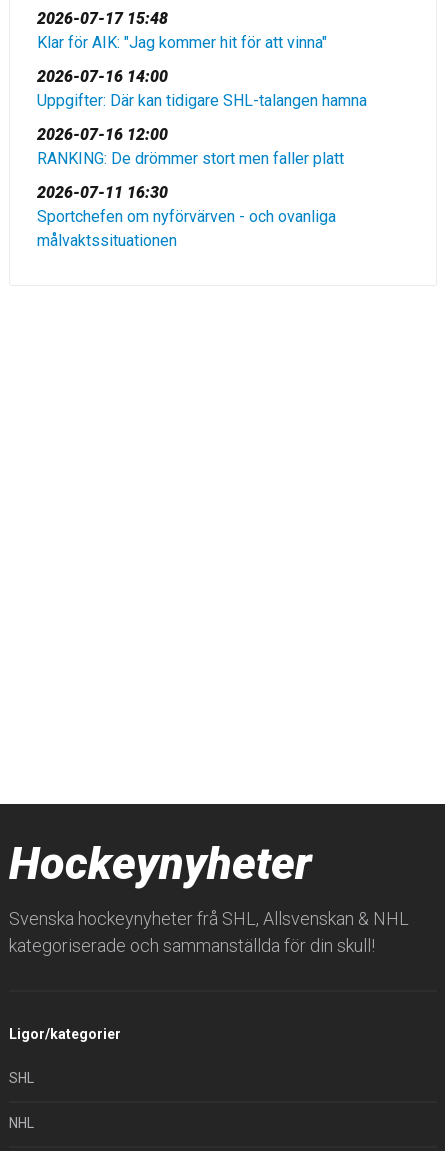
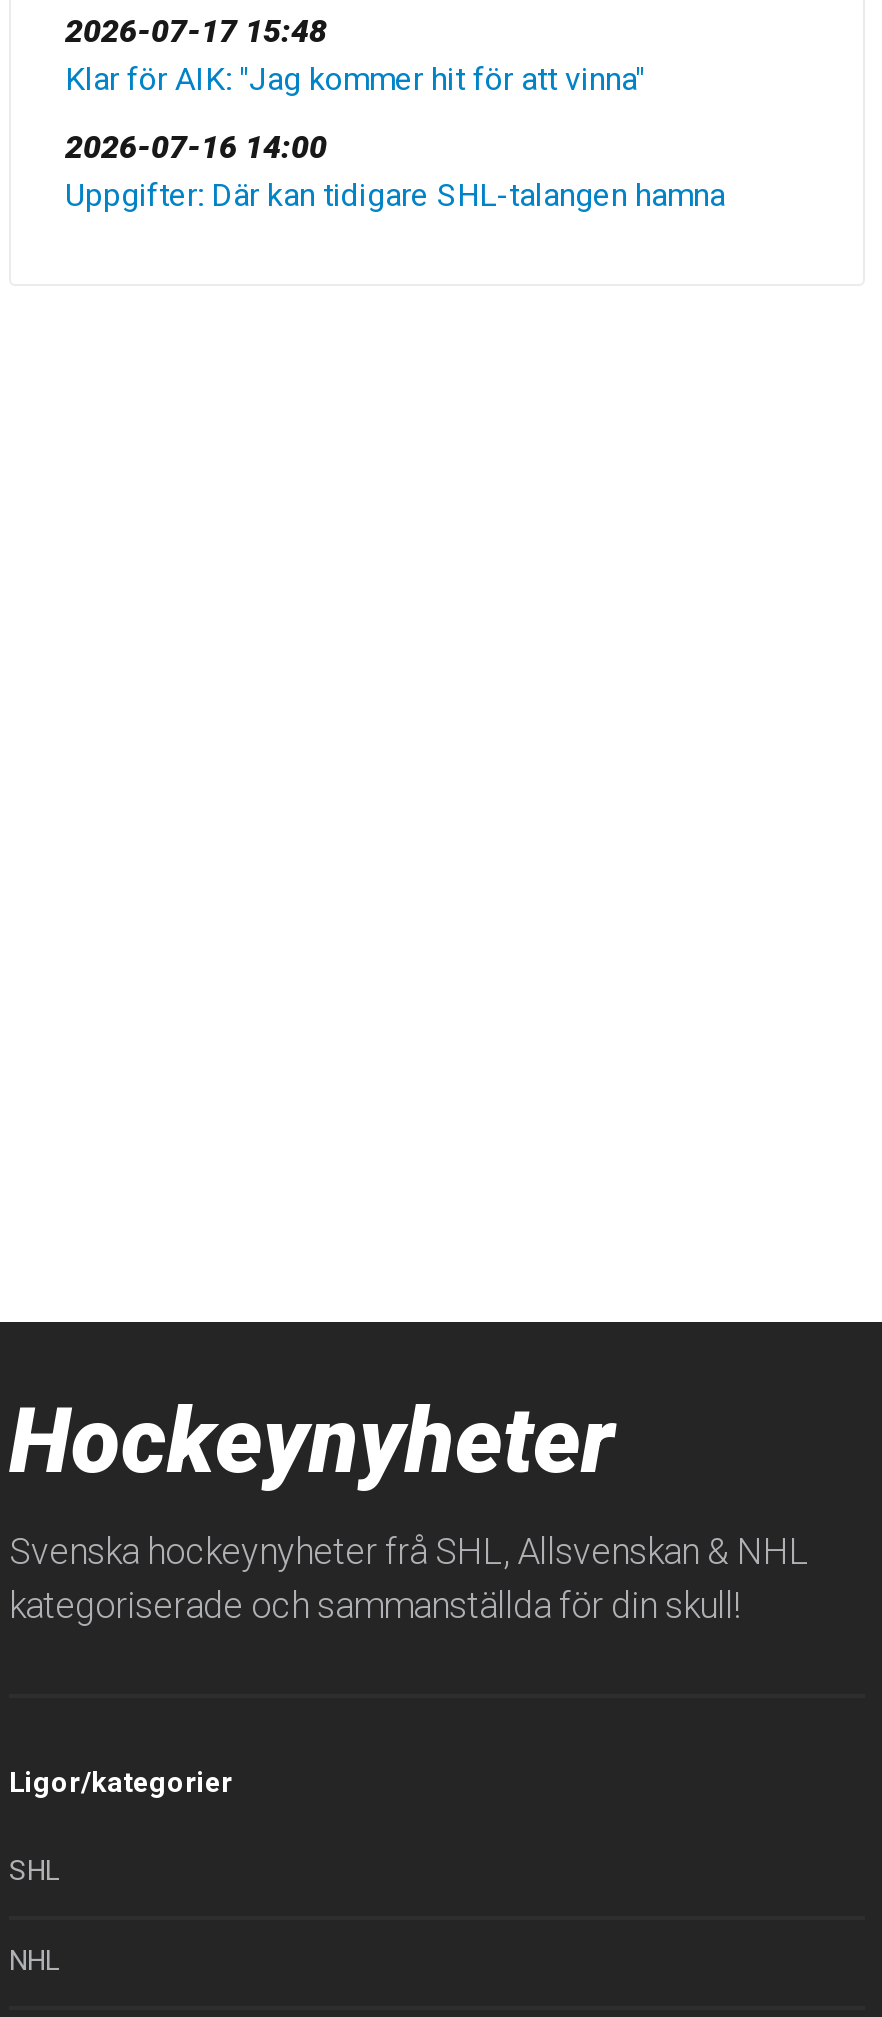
[37,125,344,250] 2026-07-16 12:00 | RANKING: De drömmer stort men faller platt | 2026-07-11 16:30 | Sportchefen om nyförvärven - och ovanliga | målvaktssituationen -> none

